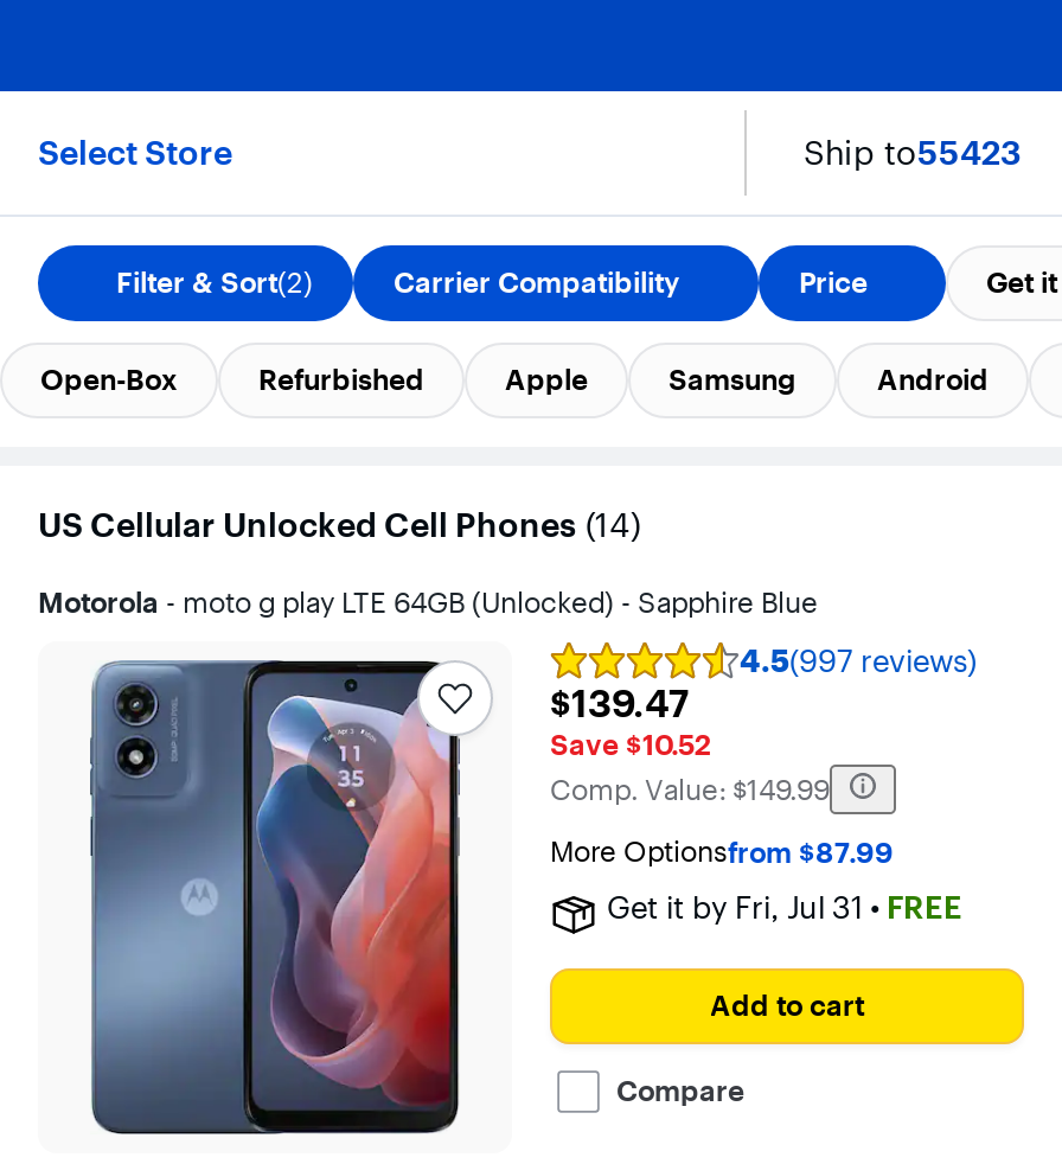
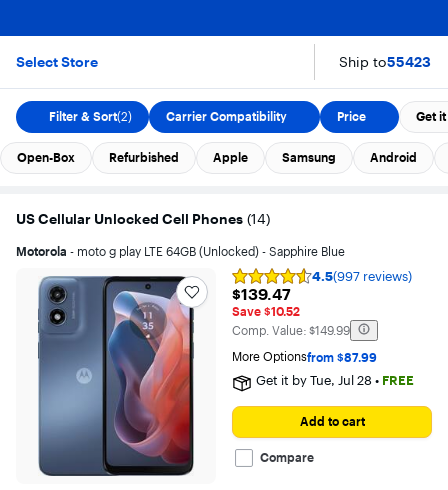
[607,888,962,926] Get it by Fri, Jul 31 • FREE -> [256,372,414,388] Get it by Tue, Jul 28 • FREE

